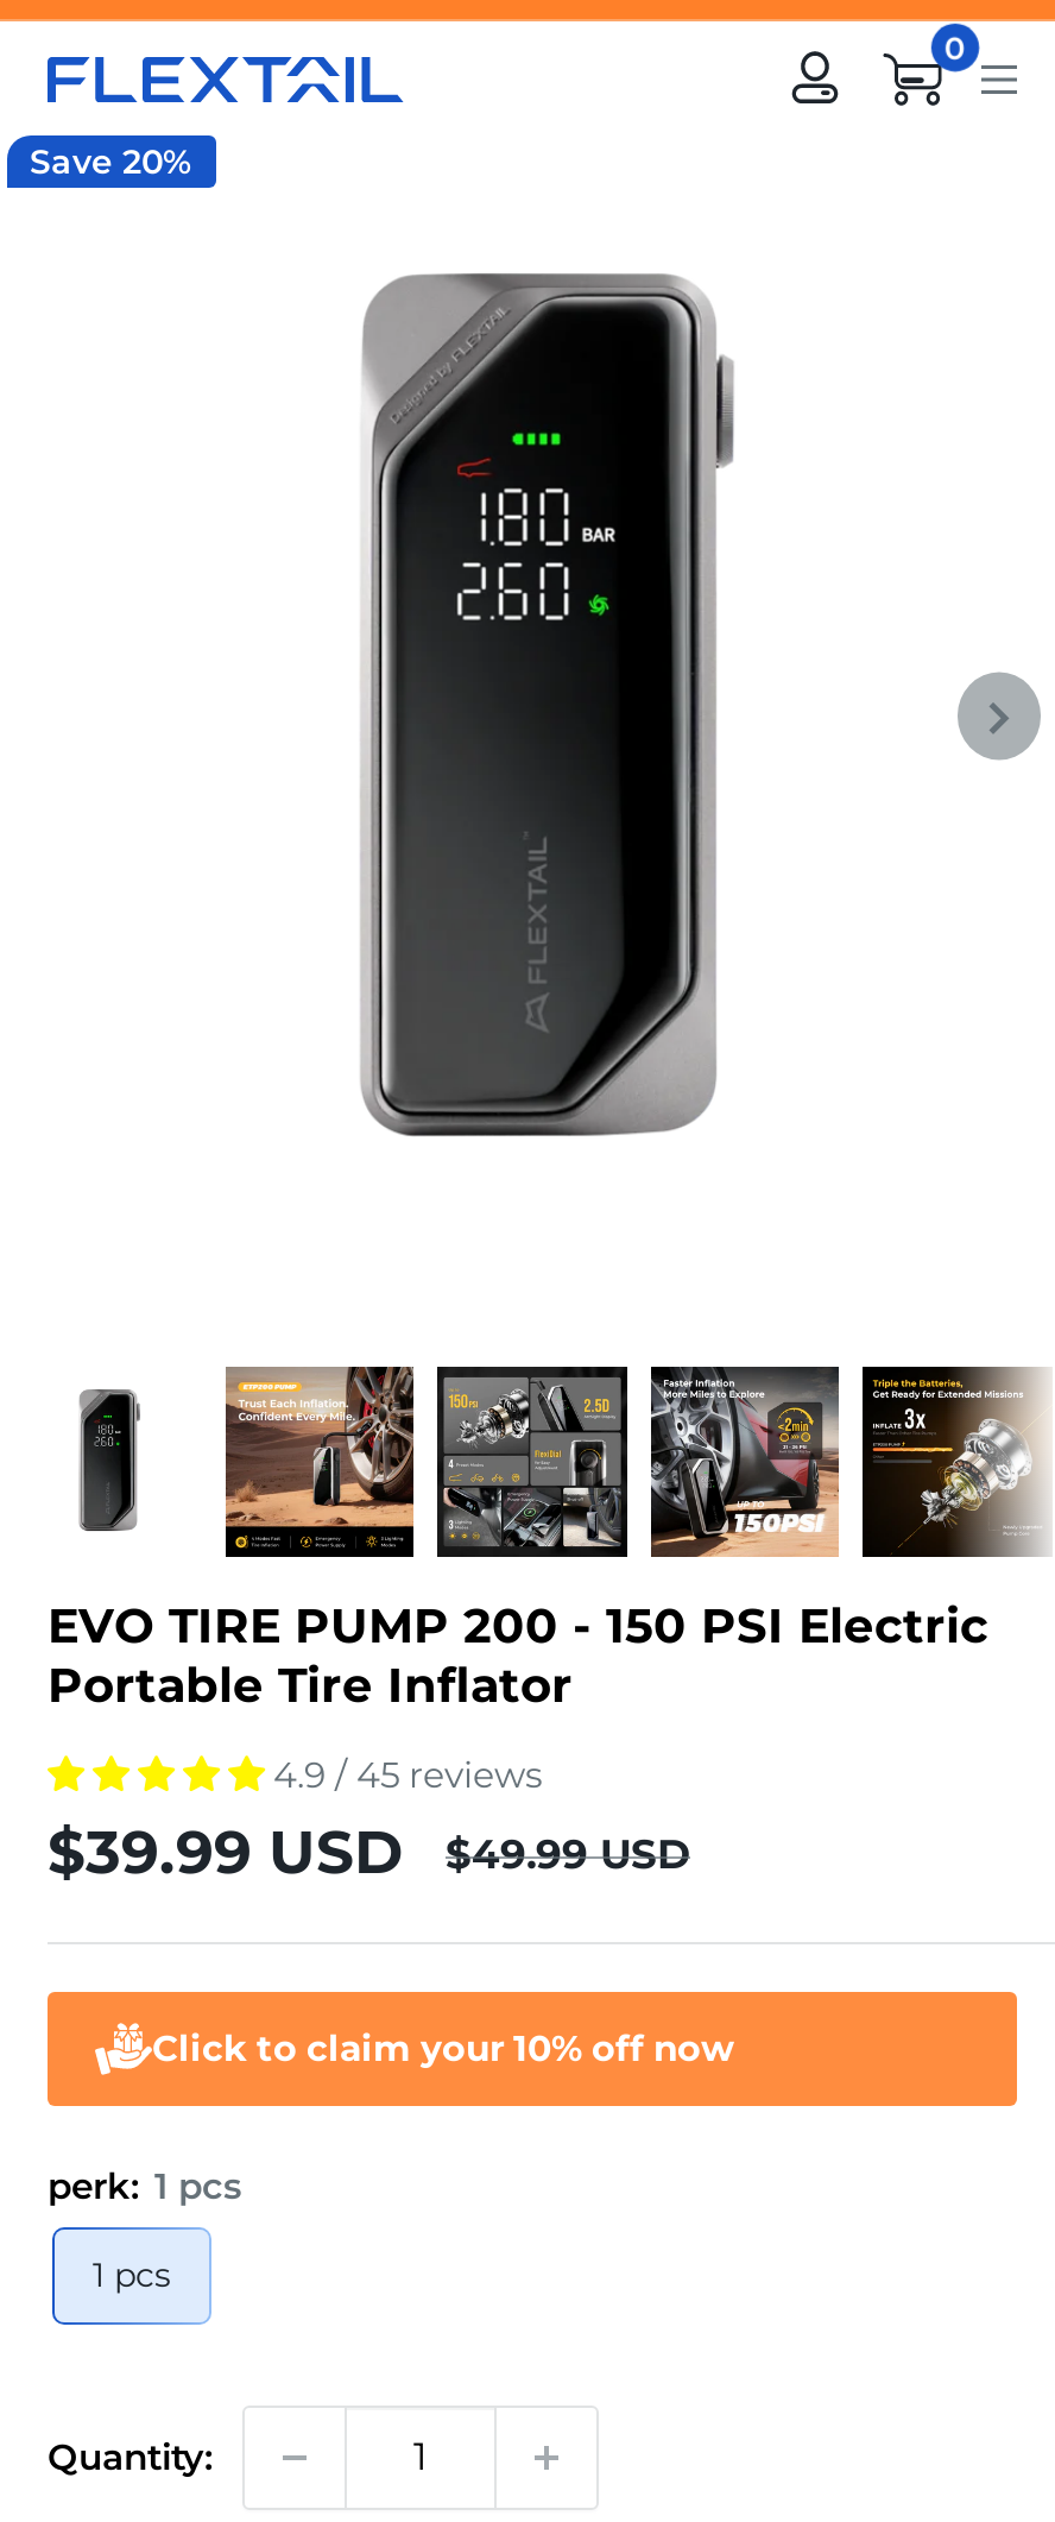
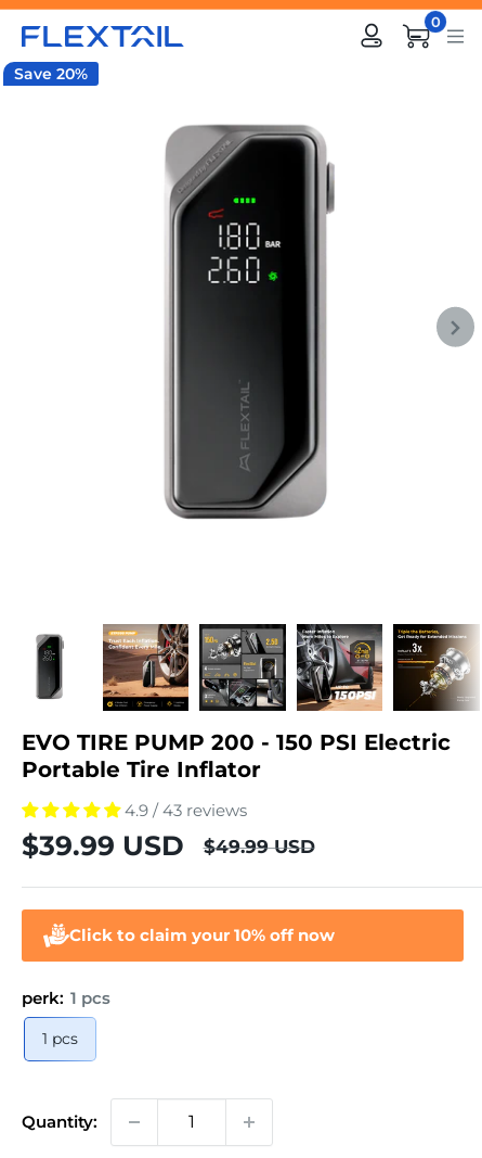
[273,1751,542,1796] 4.9 / 45 reviews -> [125,799,247,820] 4.9 / 43 reviews

